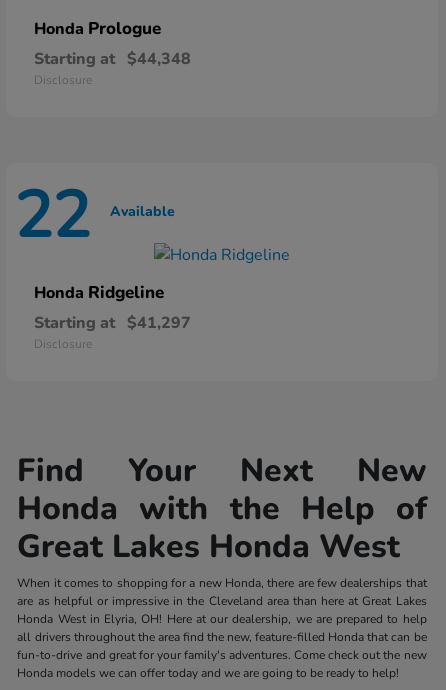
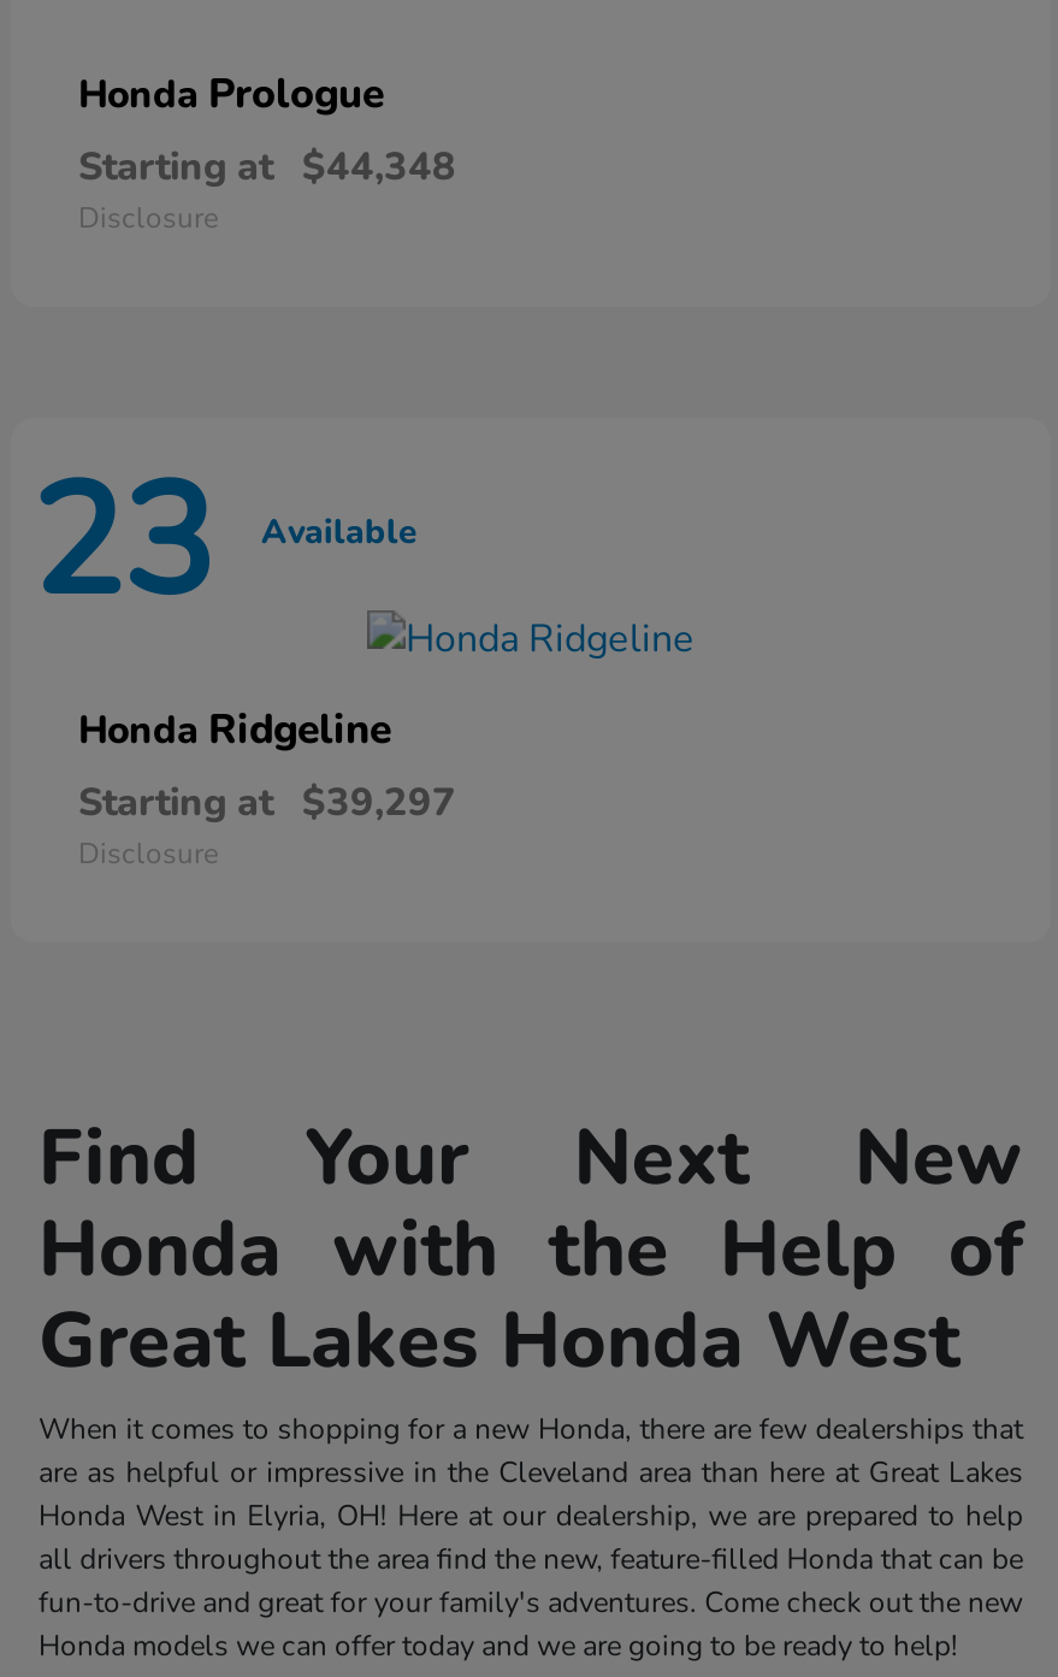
[14,172,175,260] 22 Available -> [30,438,418,650] 23 Available
[34,312,191,334] Starting at $41,297 -> [78,777,456,830] Starting at $39,297

